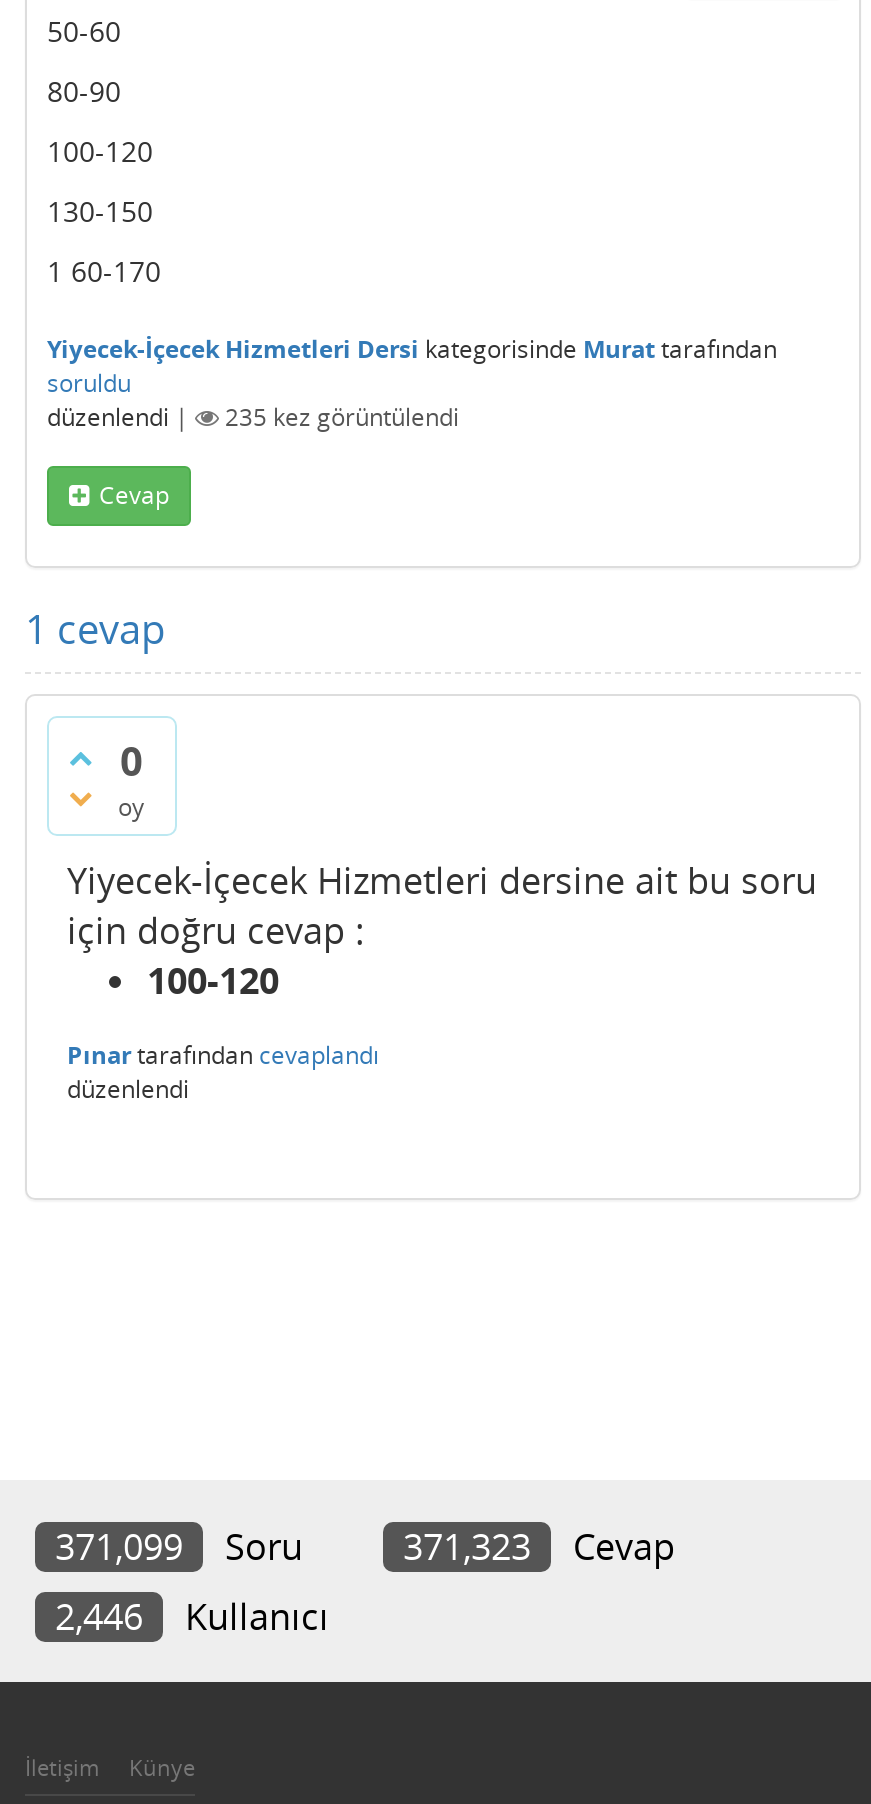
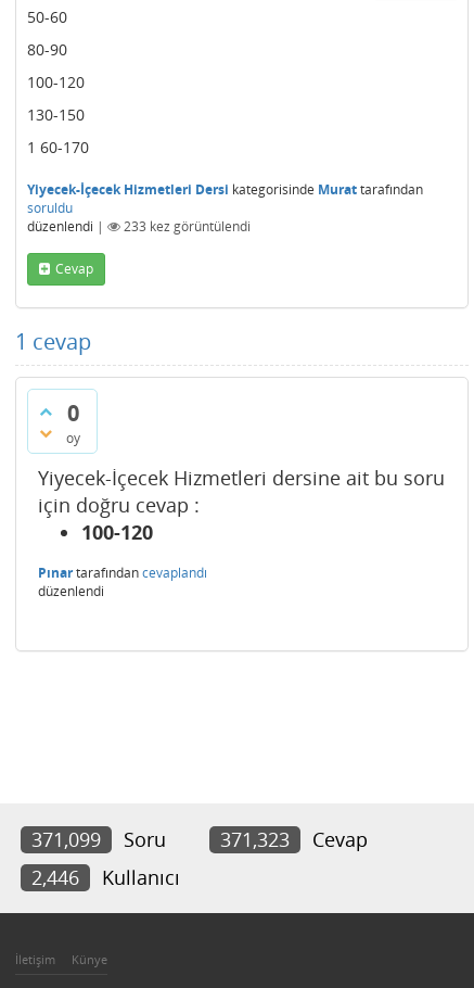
[225,400,459,434] 235 kez görüntülendi -> [124,217,251,236] 233 kez görüntülendi

